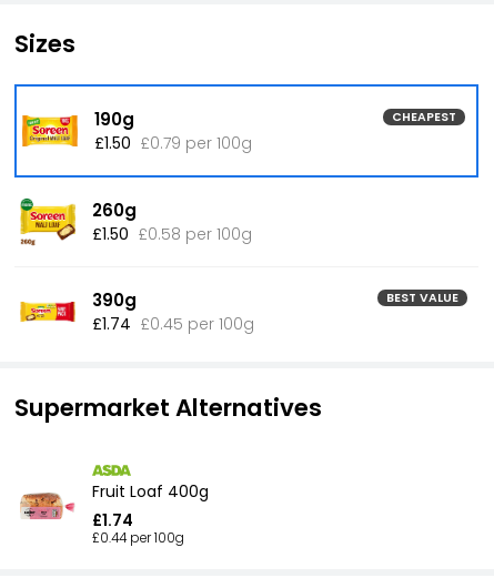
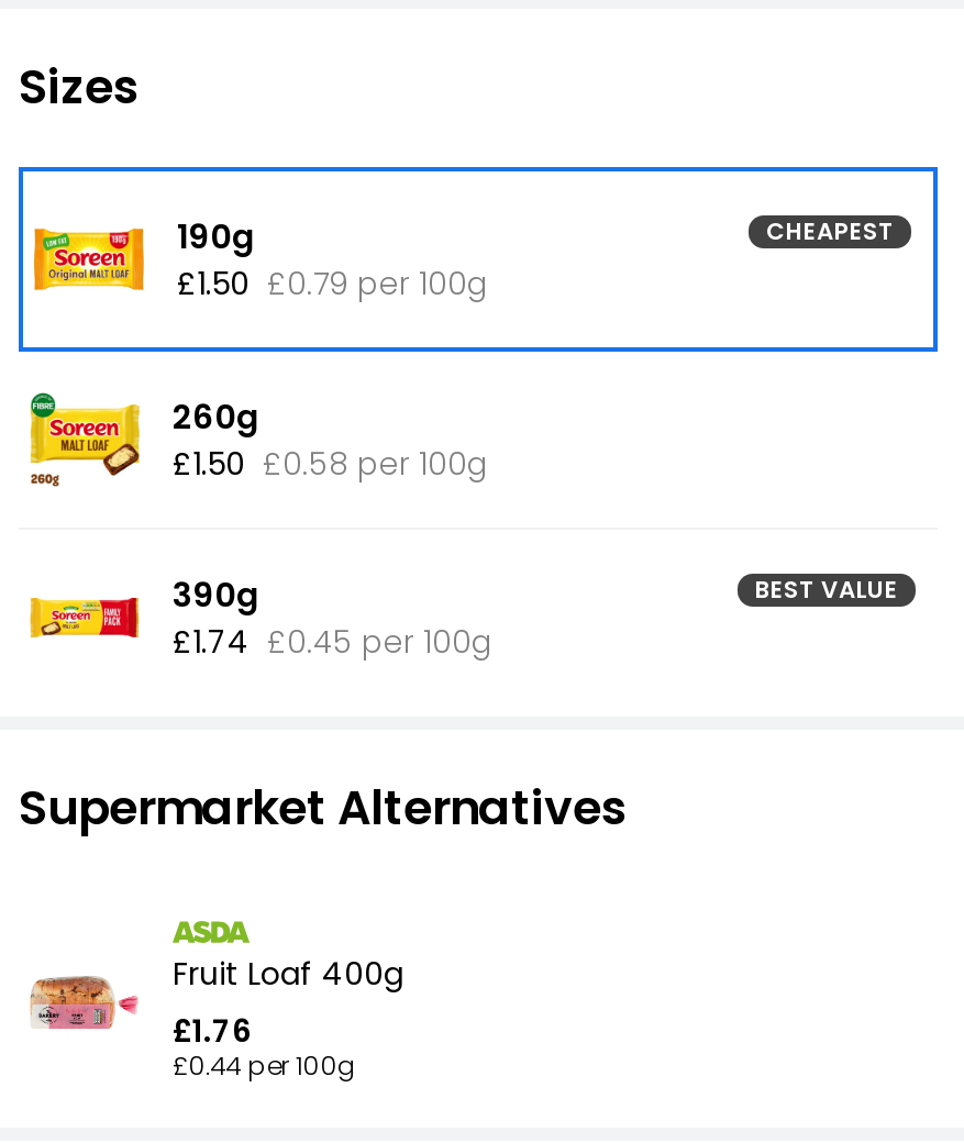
[92,510,133,532] £1.74 -> [173,1010,252,1054] £1.76

